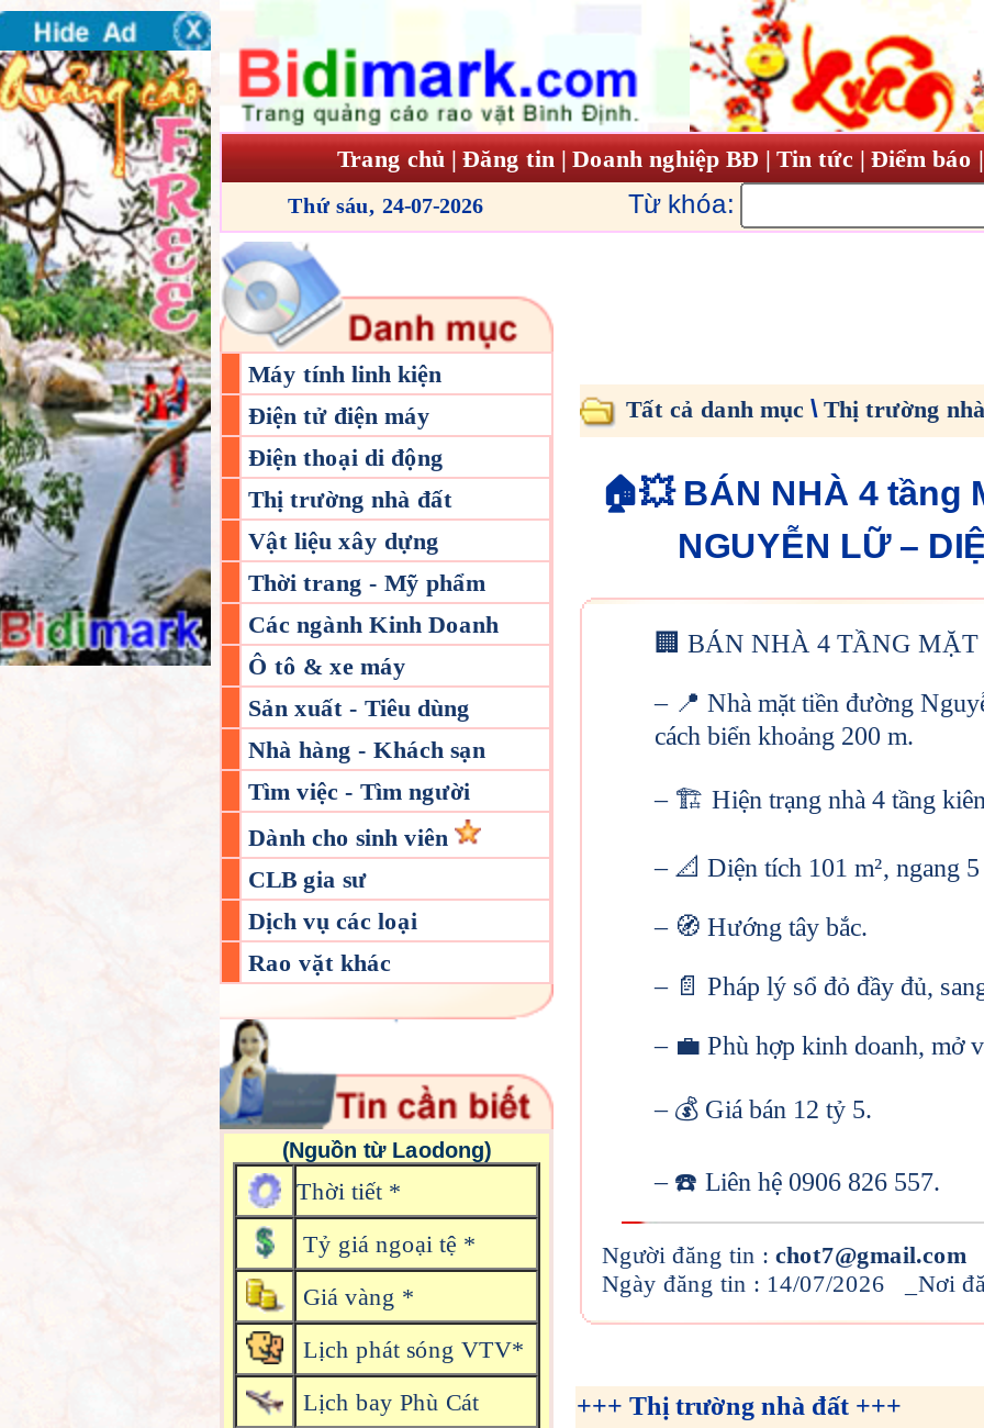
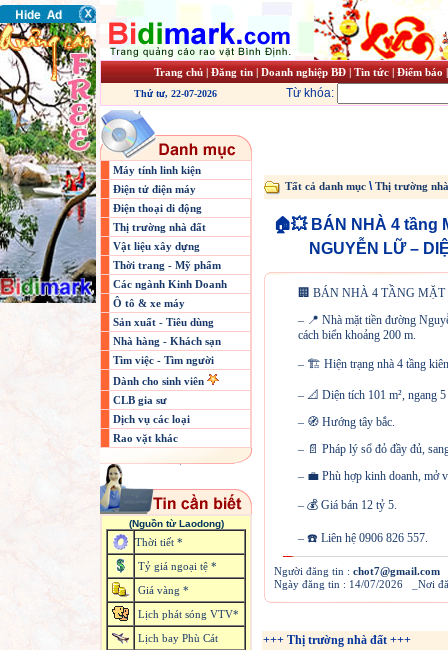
[288,193,496,217] Thứ sáu, 24-07-2026 -> [134,88,223,99] Thứ tư, 22-07-2026

